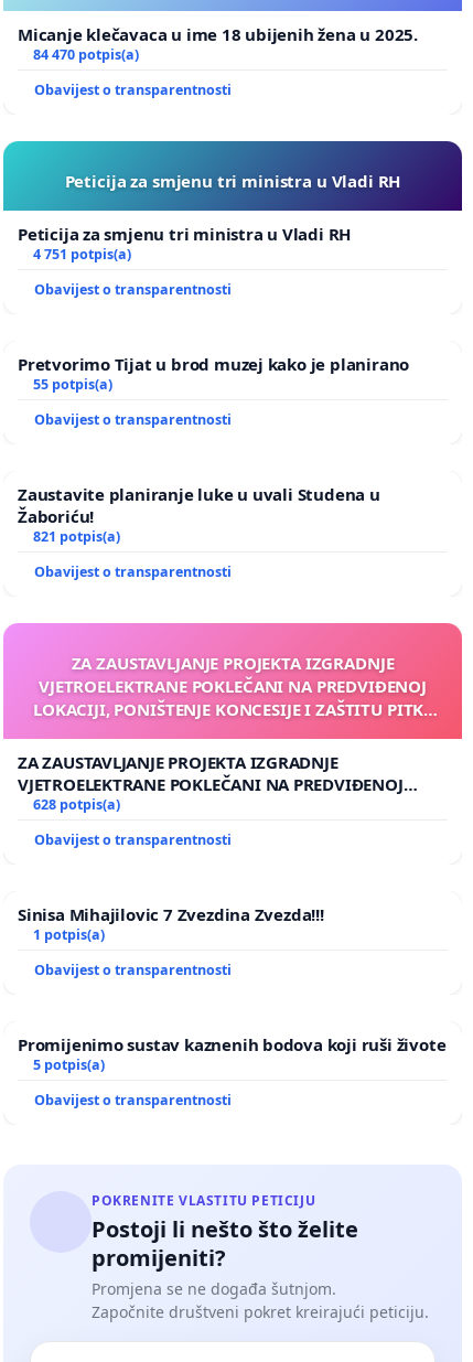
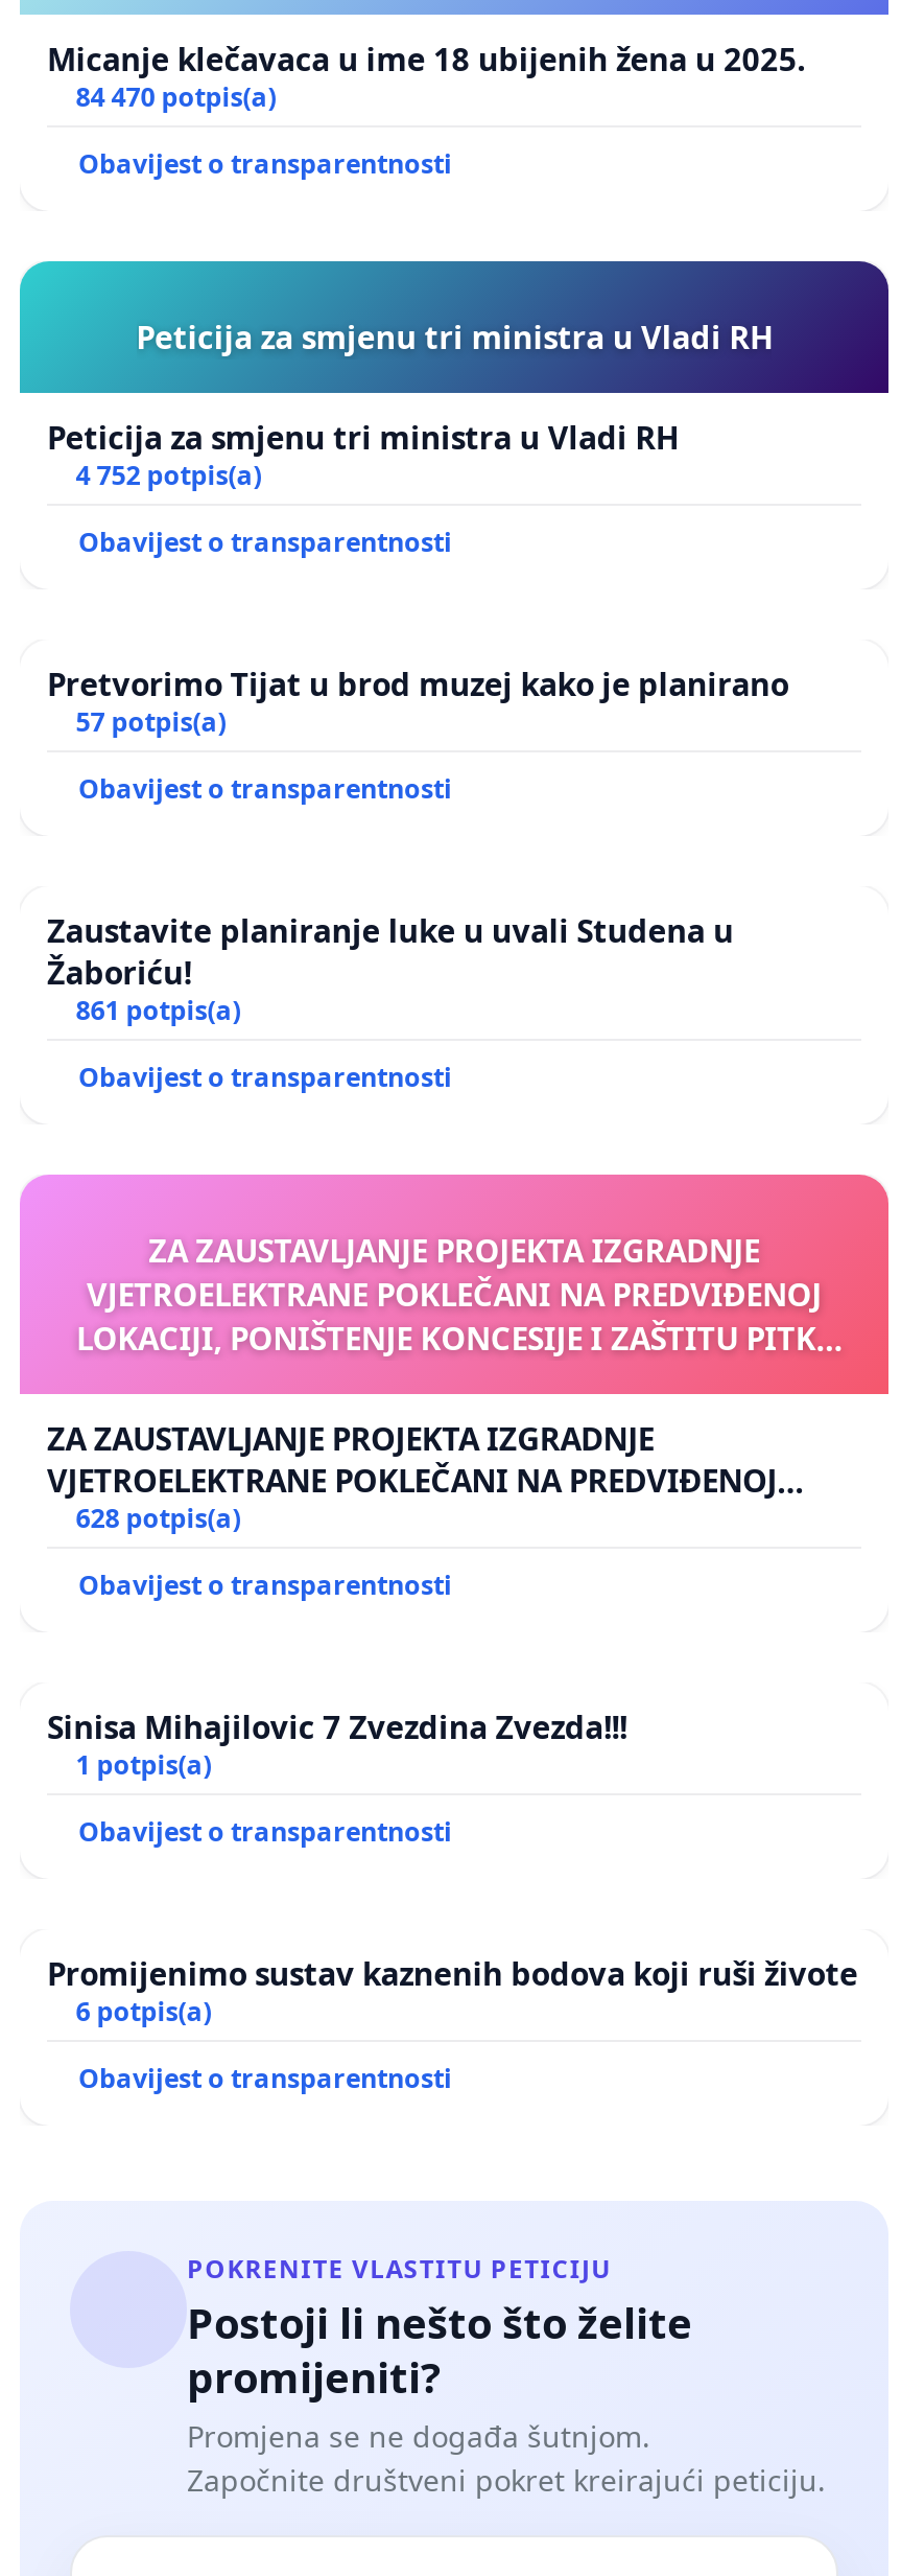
[33,245,131,264] 4 751 potpis(a) -> [76,458,262,494] 4 752 potpis(a)
[33,375,112,394] 55 potpis(a) -> [76,705,226,741] 57 potpis(a)
[33,527,120,546] 821 potpis(a) -> [76,993,241,1029] 861 potpis(a)
[33,1056,105,1074] 5 potpis(a) -> [76,1995,212,2030] 6 potpis(a)

